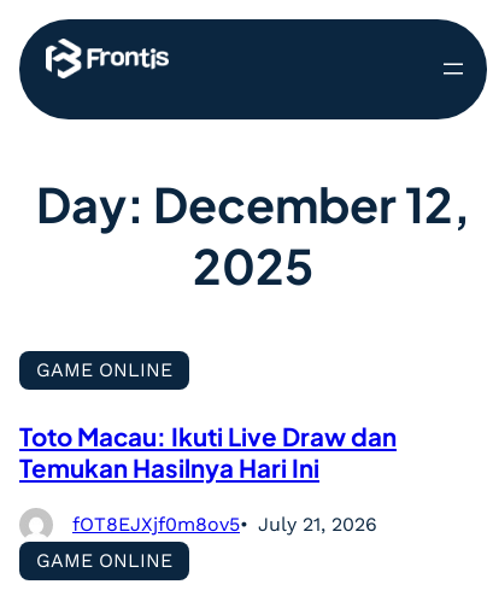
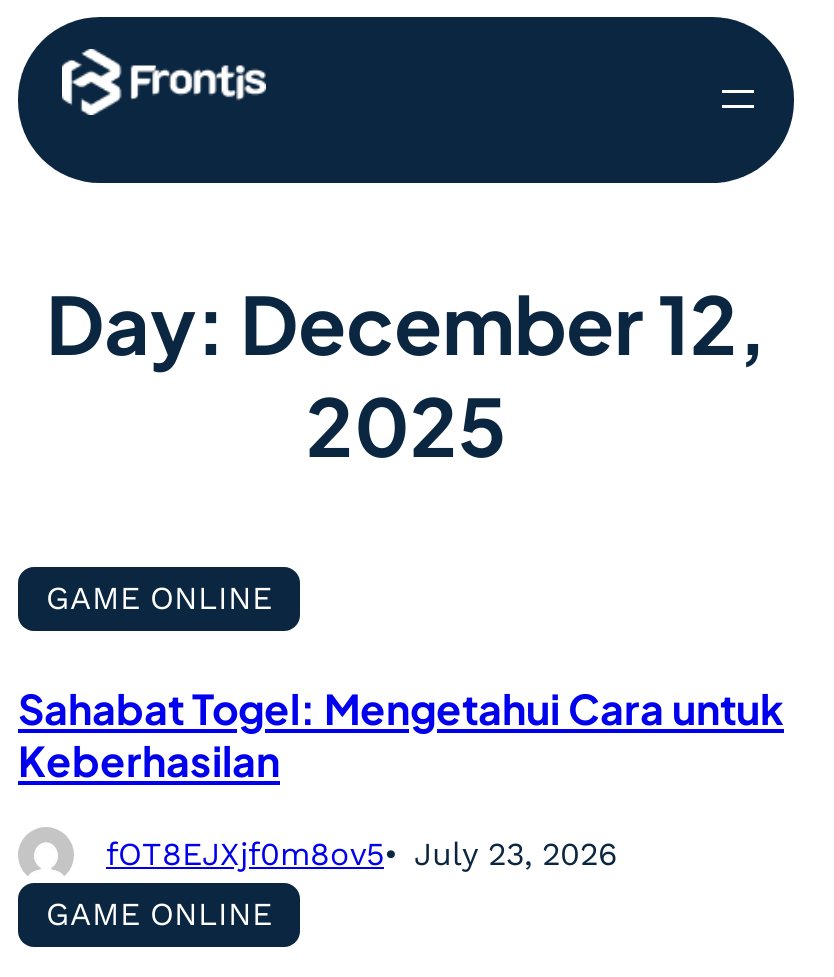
[19,421,397,484] Toto Macau: Ikuti Live Draw dan | Temukan Hasilnya Hari Ini -> [18,683,784,787] Sahabat Togel: Mengetahui Cara untuk | Keberhasilan
[72,513,377,536] fOT8EJXjf0m8ov5 July 21, 2026 -> [106,835,618,873] fOT8EJXjf0m8ov5 July 23, 2026

